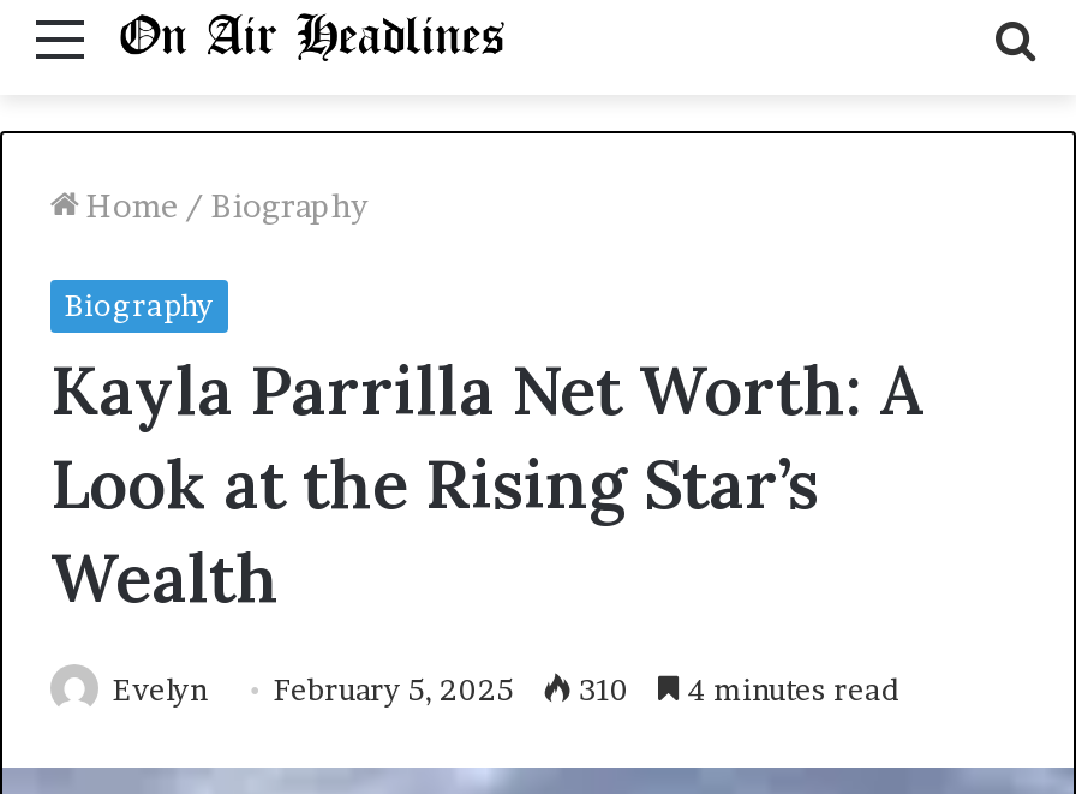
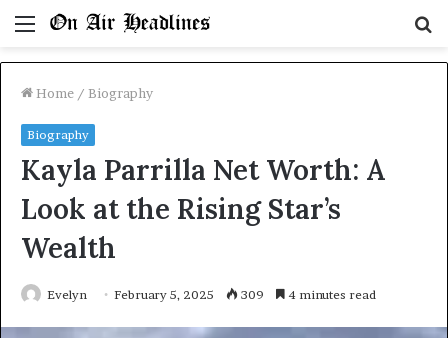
[113,672,898,708] Evelyn February 5, 2025 310 4 minutes read -> [47,287,376,302] Evelyn February 5, 2025 309 4 minutes read

